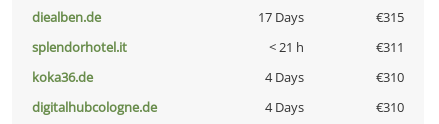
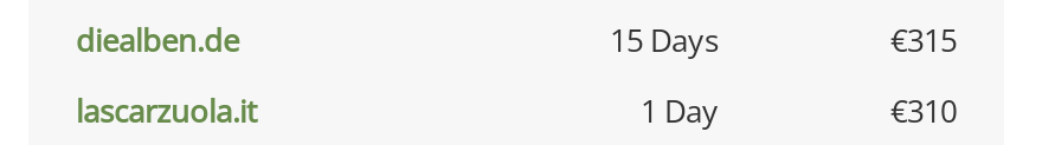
[257,8,303,26] 17 Days -> [610,19,719,61] 15 Days
[32,38,404,116] splendorhotel.it | < 21 h | €311 | koka36.de | 4 Days | €310 | digitalhubcologne.de | 4 Days -> [76,90,719,132] lascarzuola.it | 1 Day

